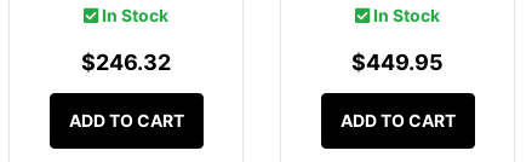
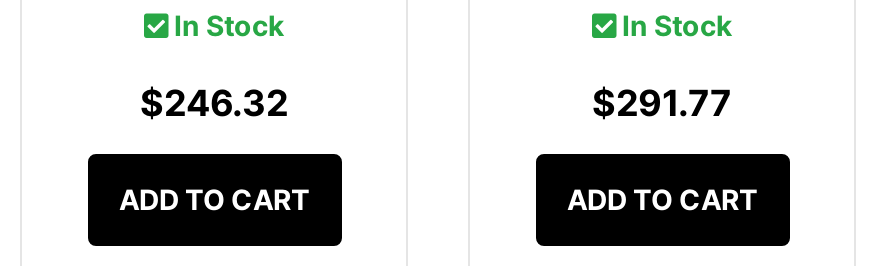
[351,49,444,74] $449.95 -> [592,81,732,123] $291.77

